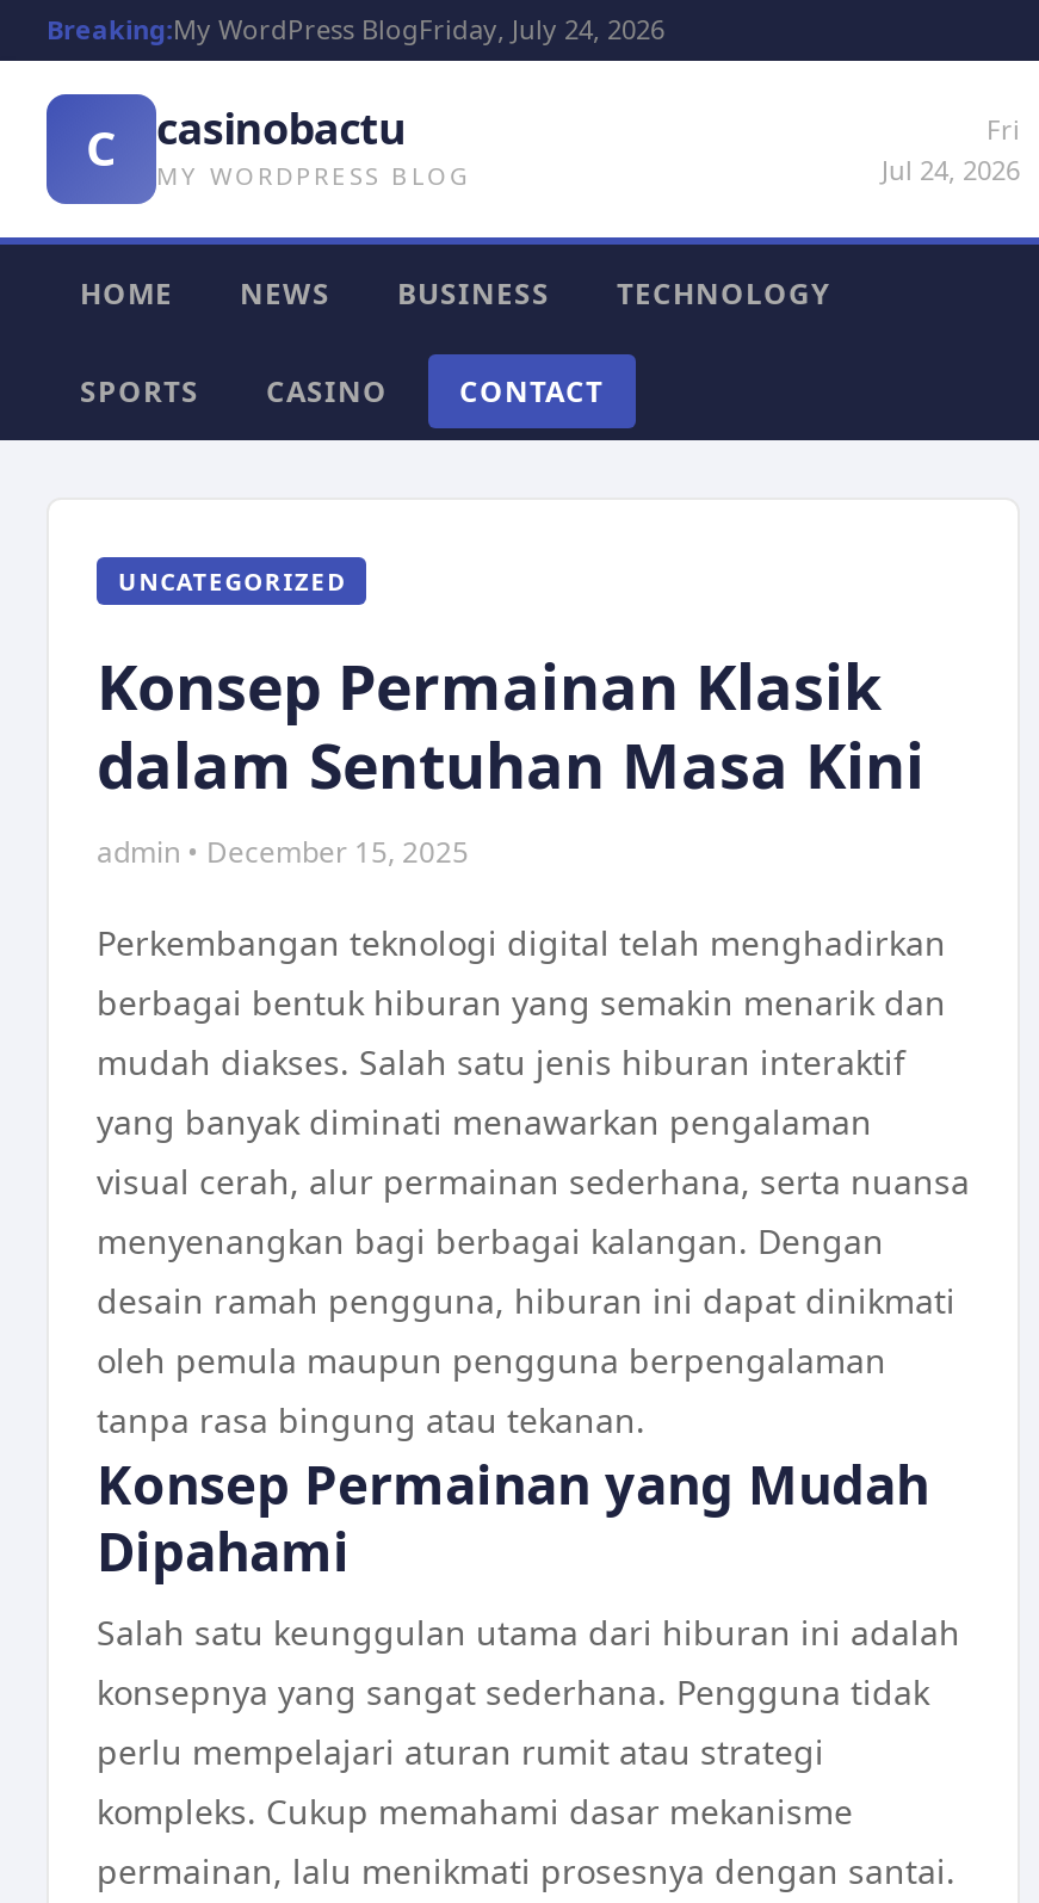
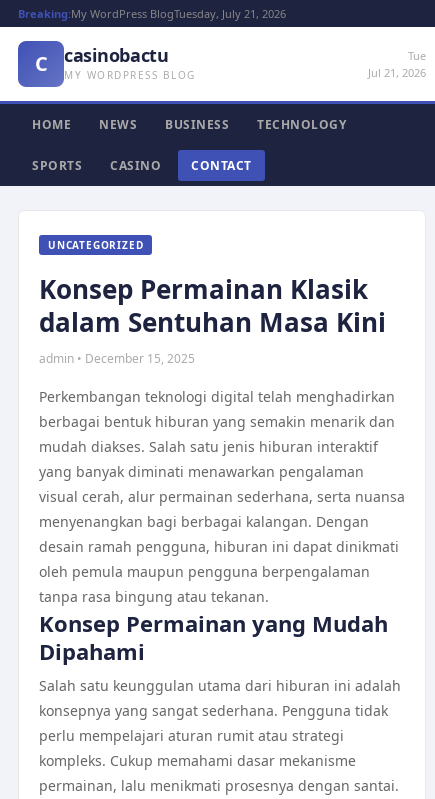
[47,11,664,47] Breaking:My WordPress BlogFriday, July 24, 2026 -> [18,6,286,21] Breaking:My WordPress BlogTuesday, July 21, 2026
[882,111,1020,187] Fri | Jul 24, 2026 -> [368,48,426,80] Tue | Jul 21, 2026

